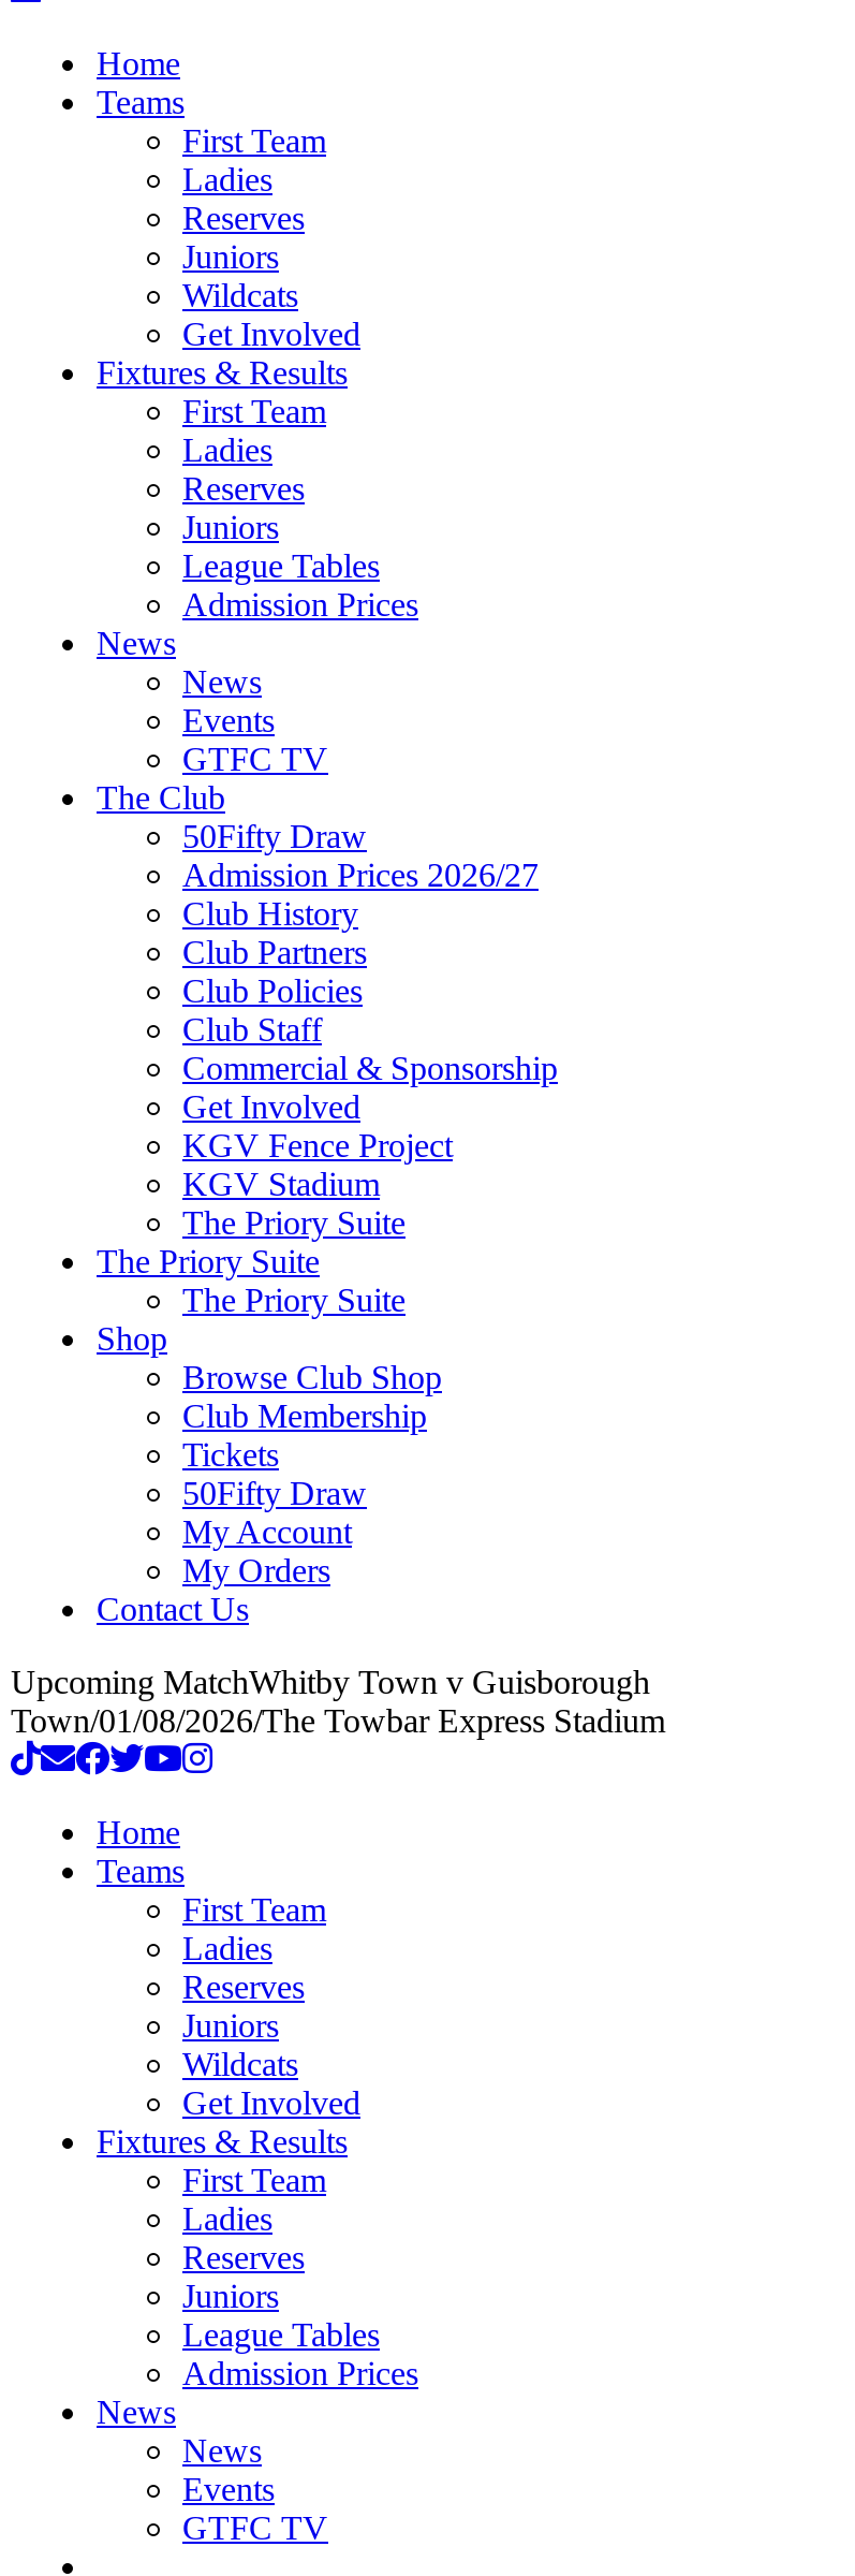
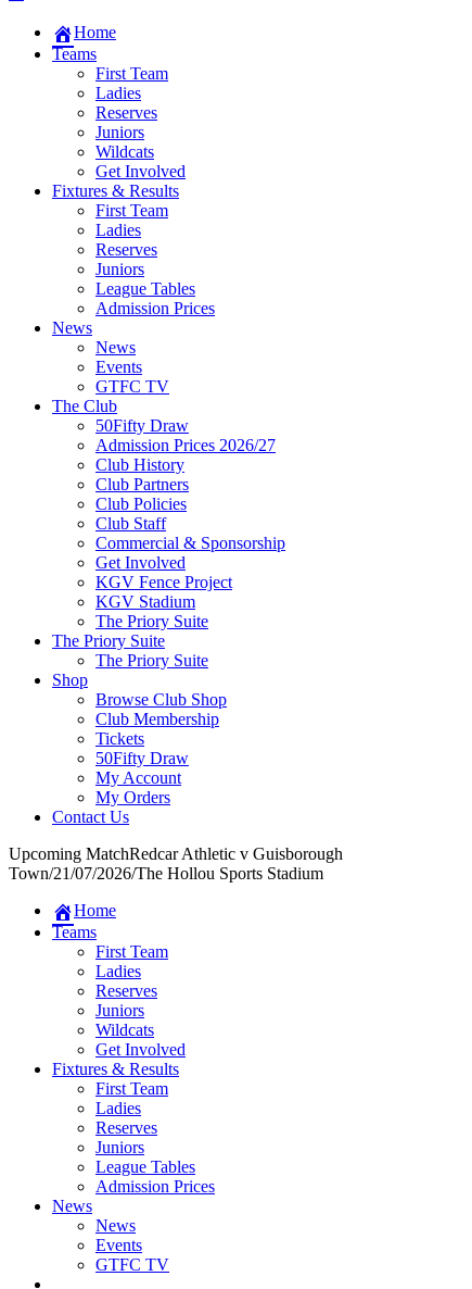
[11,1664,650,1700] Upcoming MatchWhitby Town v Guisborough -> [9,844,343,863] Upcoming MatchRedcar Athletic v Guisborough
[11,1702,665,1739] Town/01/08/2026/The Towbar Express Stadium -> [9,864,323,883] Town/21/07/2026/The Hollou Sports Stadium

